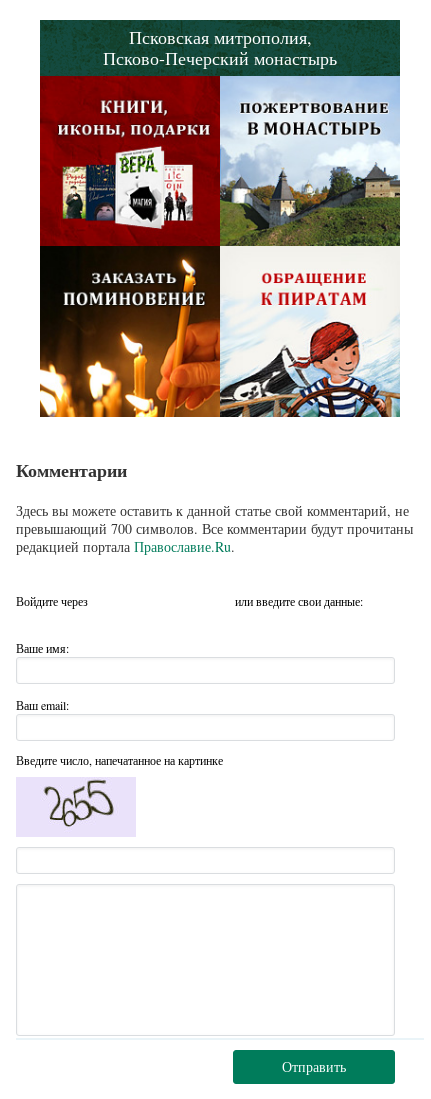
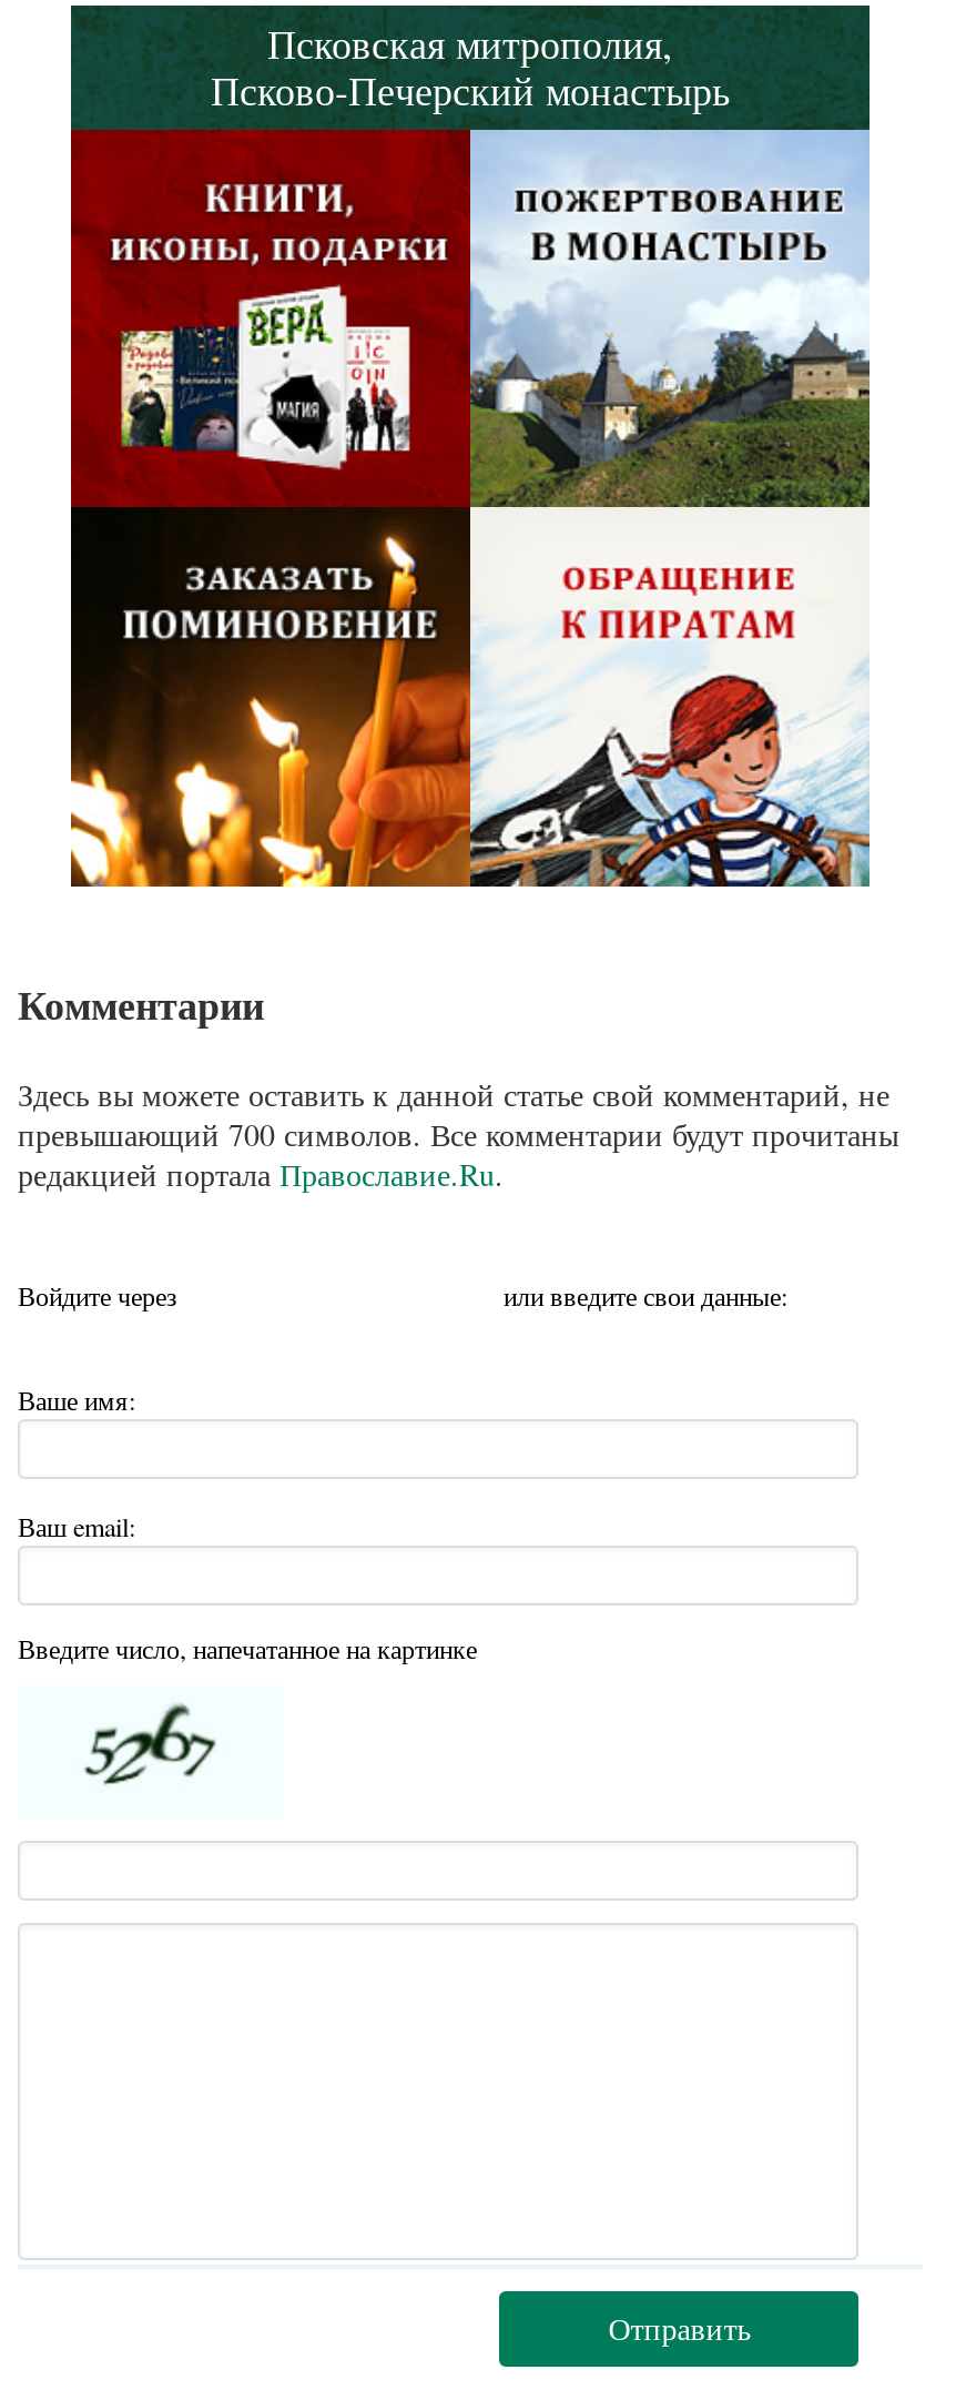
[42,778,116,829] [image] -> [78,1690,237,1799] [image]

